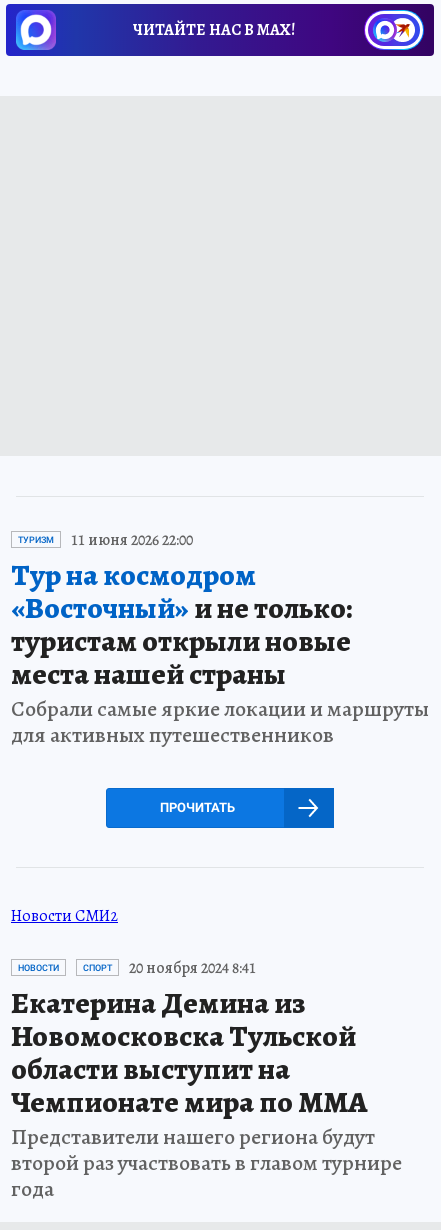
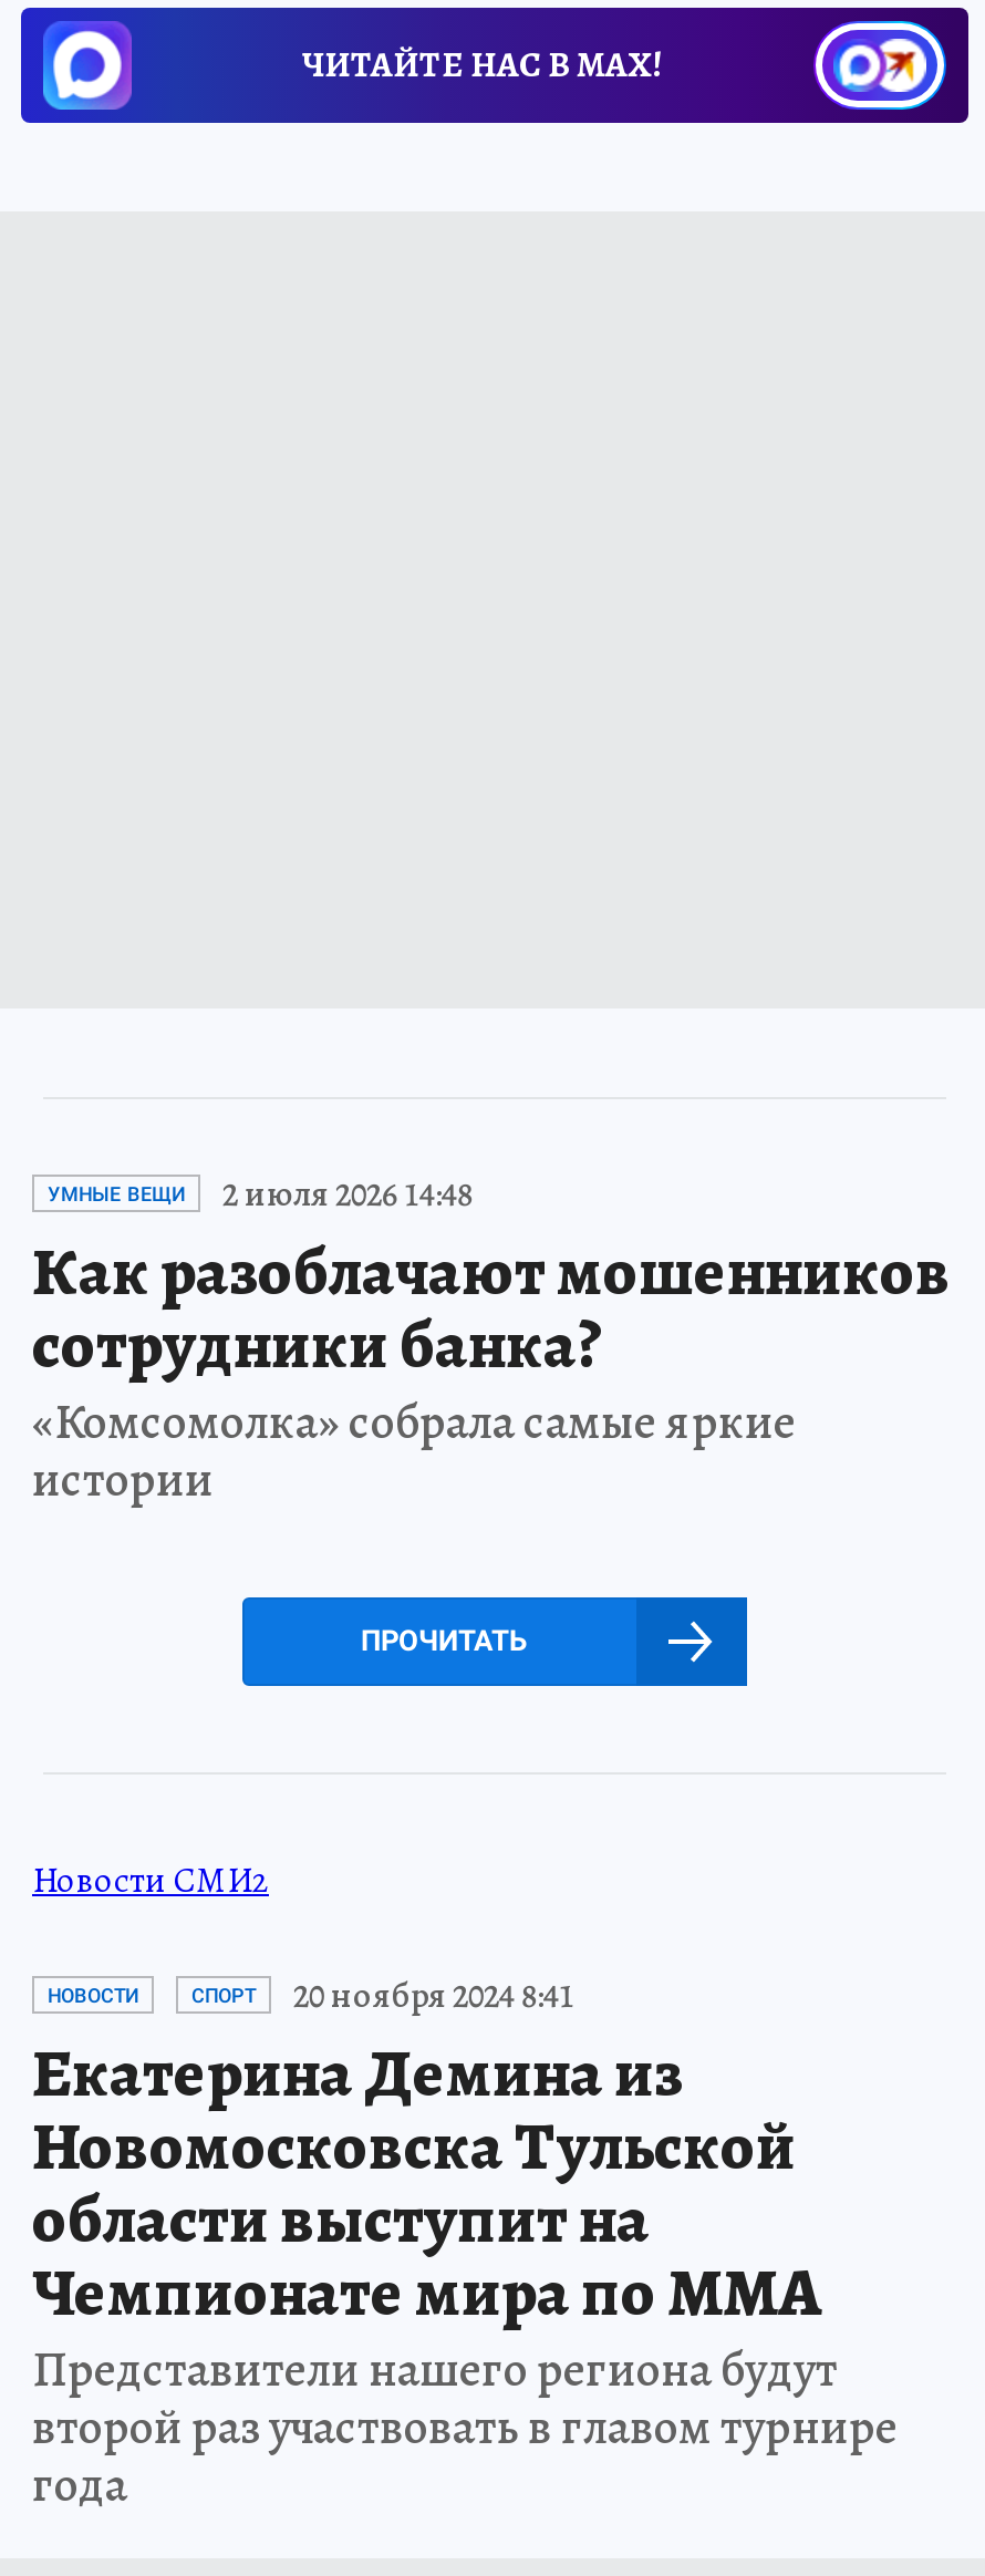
[11,529,429,750] ТУРИЗМ | 11 июня 2026 22:00 | Тур на космодром | «Восточный»и не только: | туристам открыли новые | места нашей страны | Собрали самые яркие локации и маршруты | для активных путешественников -> [32,1170,951,1513] УМНЫЕ ВЕЩИ | 2 июля 2026 14:48 | Как разоблачают мошенников | сотрудники банка? | «Комсомолка» собрала самые яркие | истории

